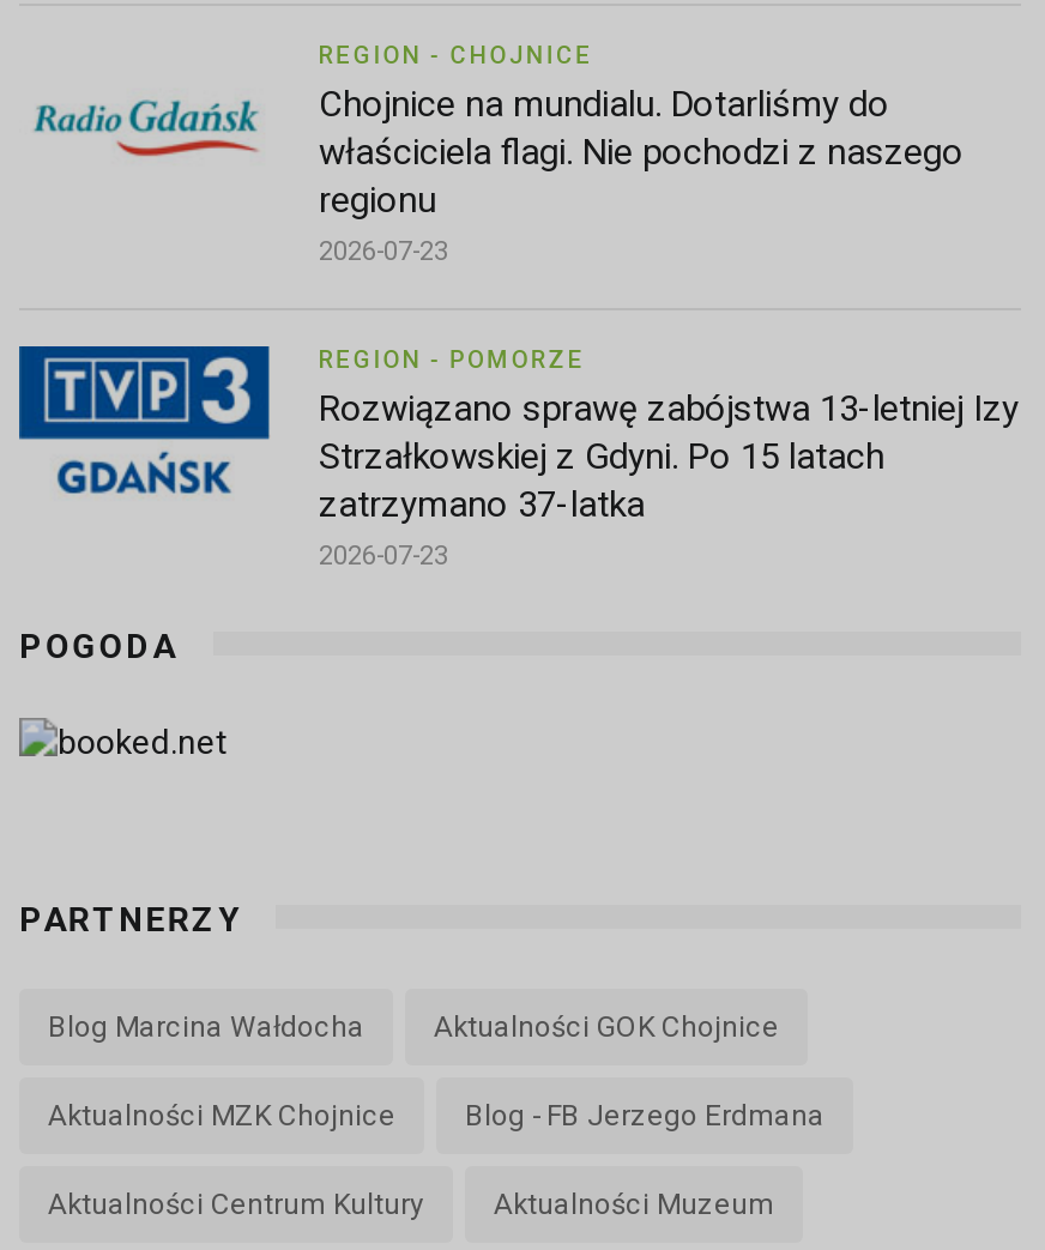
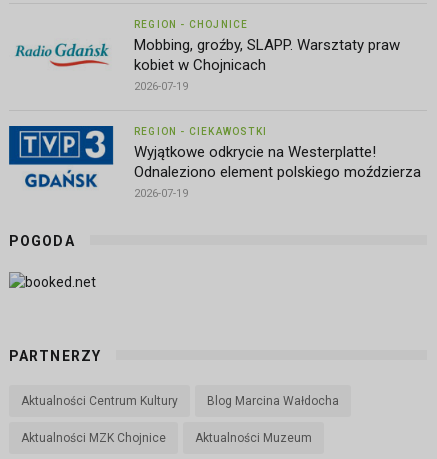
[319,82,964,267] Chojnice na mundialu. Dotarliśmy do | właściciela flagi. Nie pochodzi z naszego | regionu | 2026-07-23 -> [134,36,400,93] Mobbing, groźby, SLAPP. Warsztaty praw | kobiet w Chojnicach | 2026-07-19
moved [17,343,271,496] -> [9,125,114,189]: [image]
[319,346,1019,571] REGION - POMORZE | Rozwiązano sprawę zabójstwa 13-letniej Izy | Strzałkowskiej z Gdyni. Po 15 latach | zatrzymano 37-latka | 2026-07-23 -> [134,126,421,200] REGION - CIEKAWOSTKI | Wyjątkowe odkrycie na Westerplatte! | Odnaleziono element polskiego moździerza | 2026-07-19
moved [48,1011,395,1133] -> [21,394,339,445]: Blog Marcina Wałdocha | Aktualności MZK Chojnice
[434,1011,824,1133] Aktualności GOK Chojnice | Blog - FB Jerzego Erdmana -> none
moved [48,1188,424,1222] -> [21,394,178,408]: Aktualności Centrum Kultury

